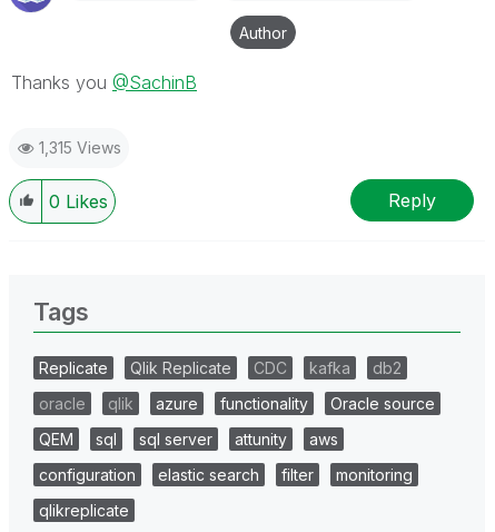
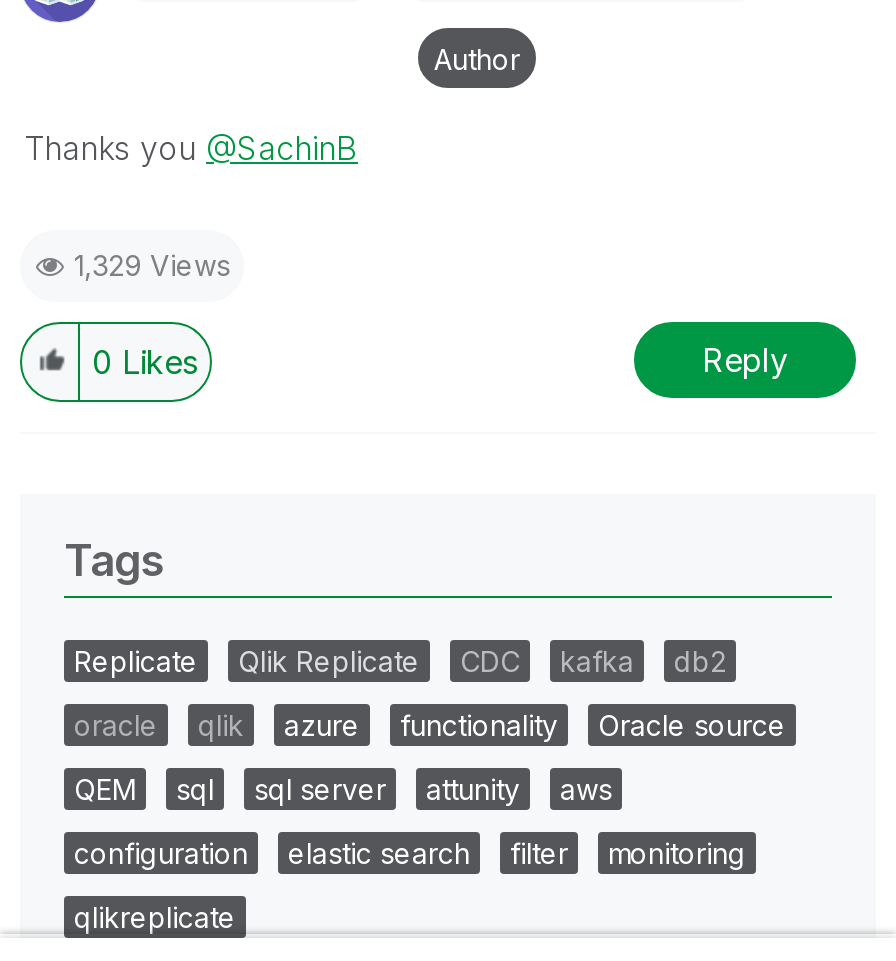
[39,138,121,157] 1,315 Views -> [74,248,230,282] 1,329 Views

